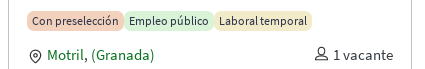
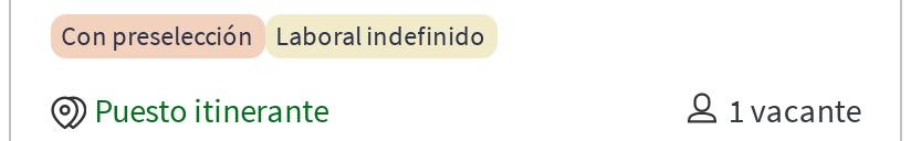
[129,13,307,28] Empleo público | Laboral temporal -> [276,18,486,51] Laboral indefinido
[47,45,155,64] Motril, (Granada) -> [94,89,329,131] Puesto itinerante

